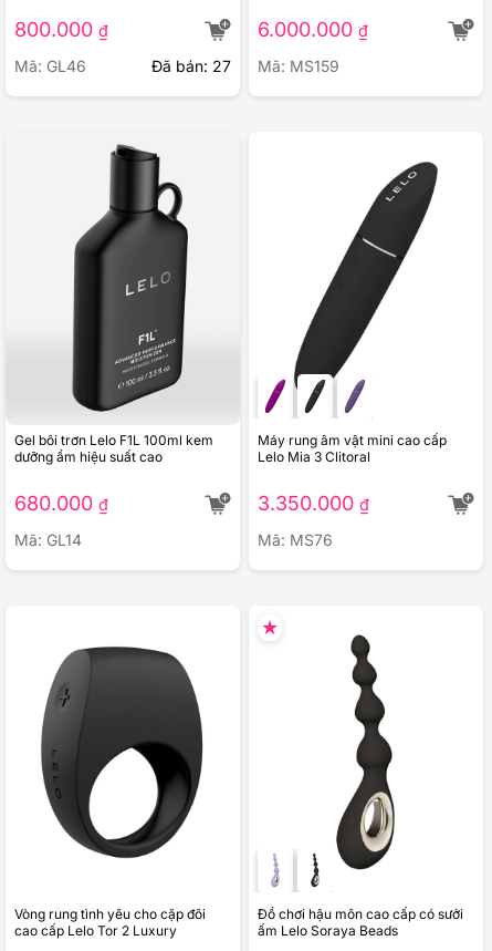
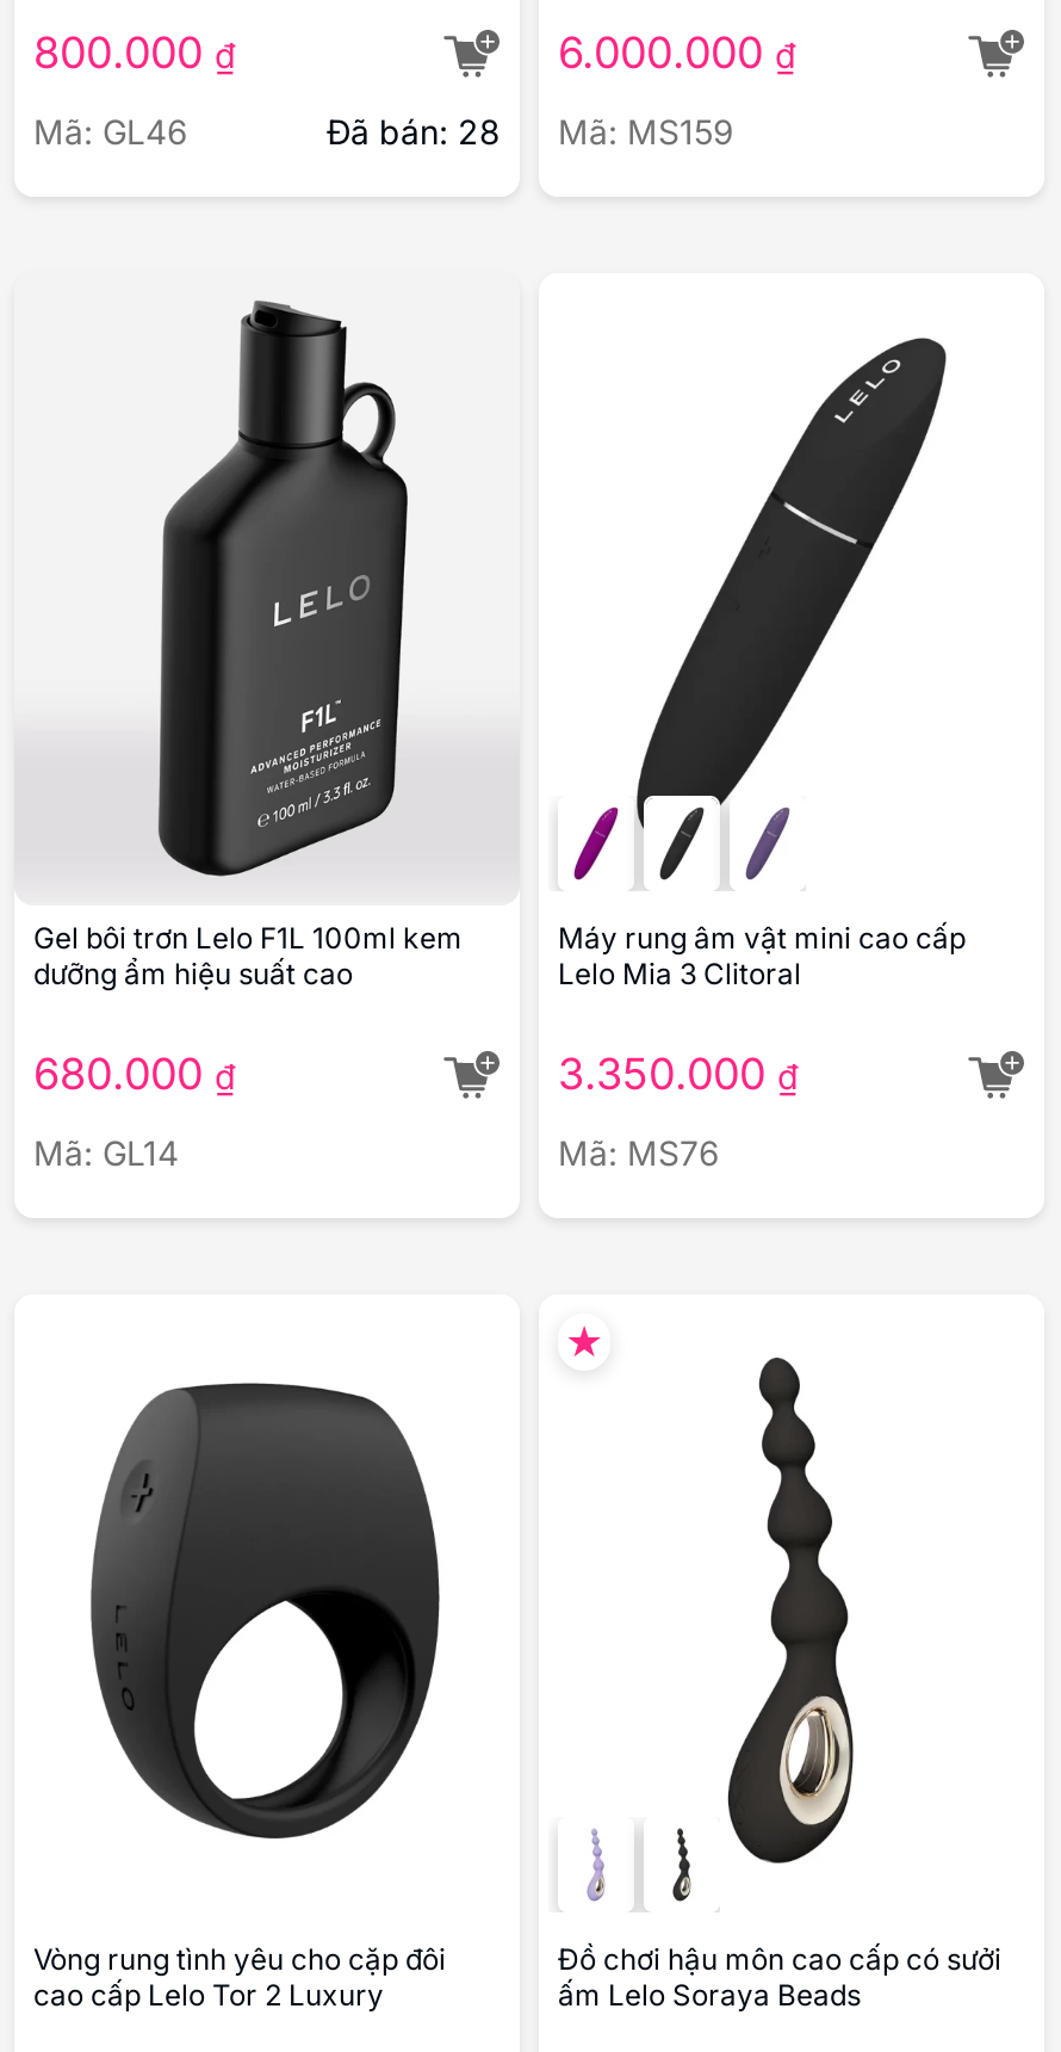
[151,56,339,75] Đã bán: 27 Mã: MS159 -> [327,111,734,152] Đã bán: 28 Mã: MS159

